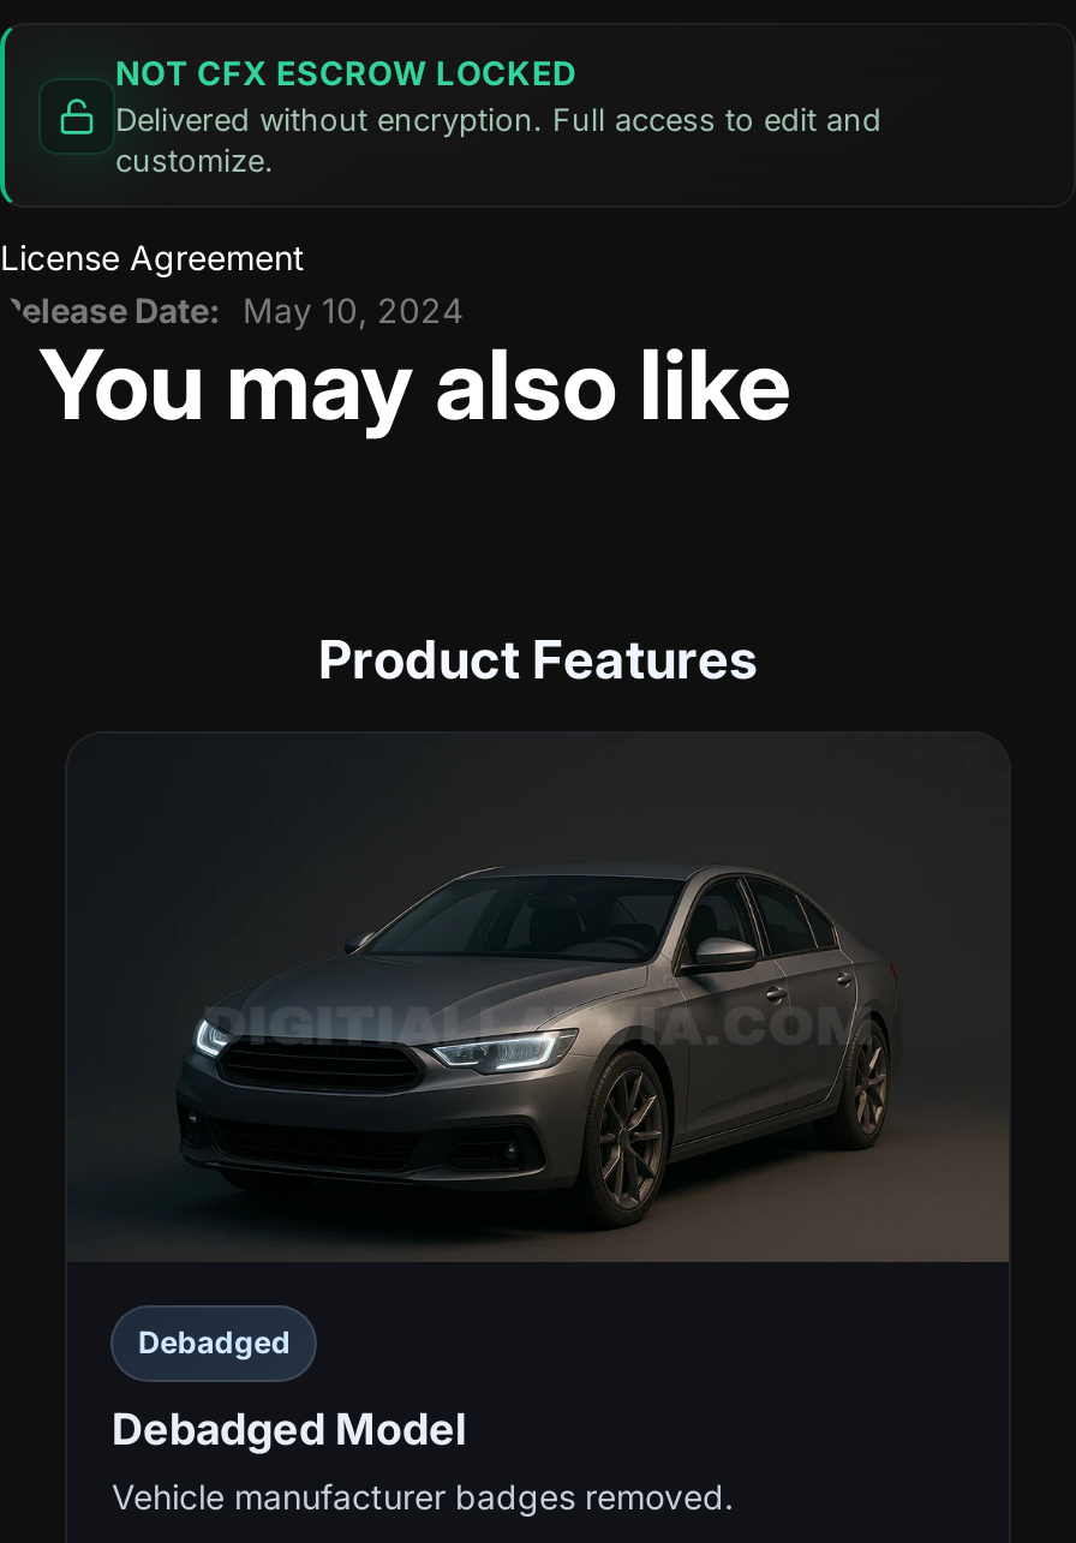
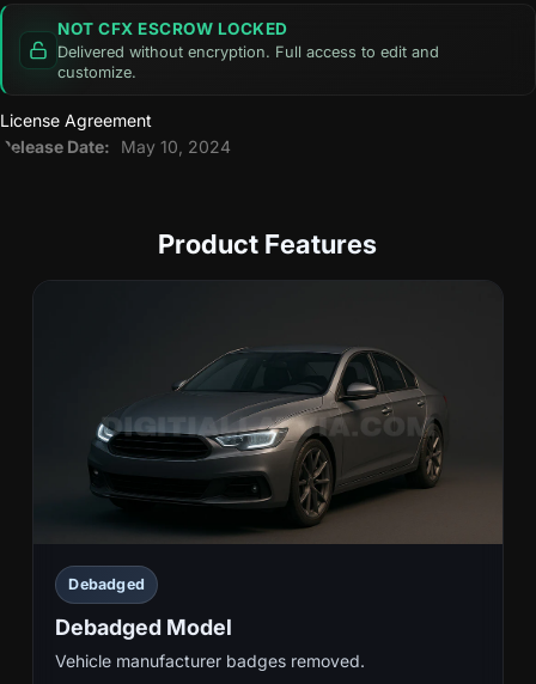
[38,326,790,444] You may also like -> none

